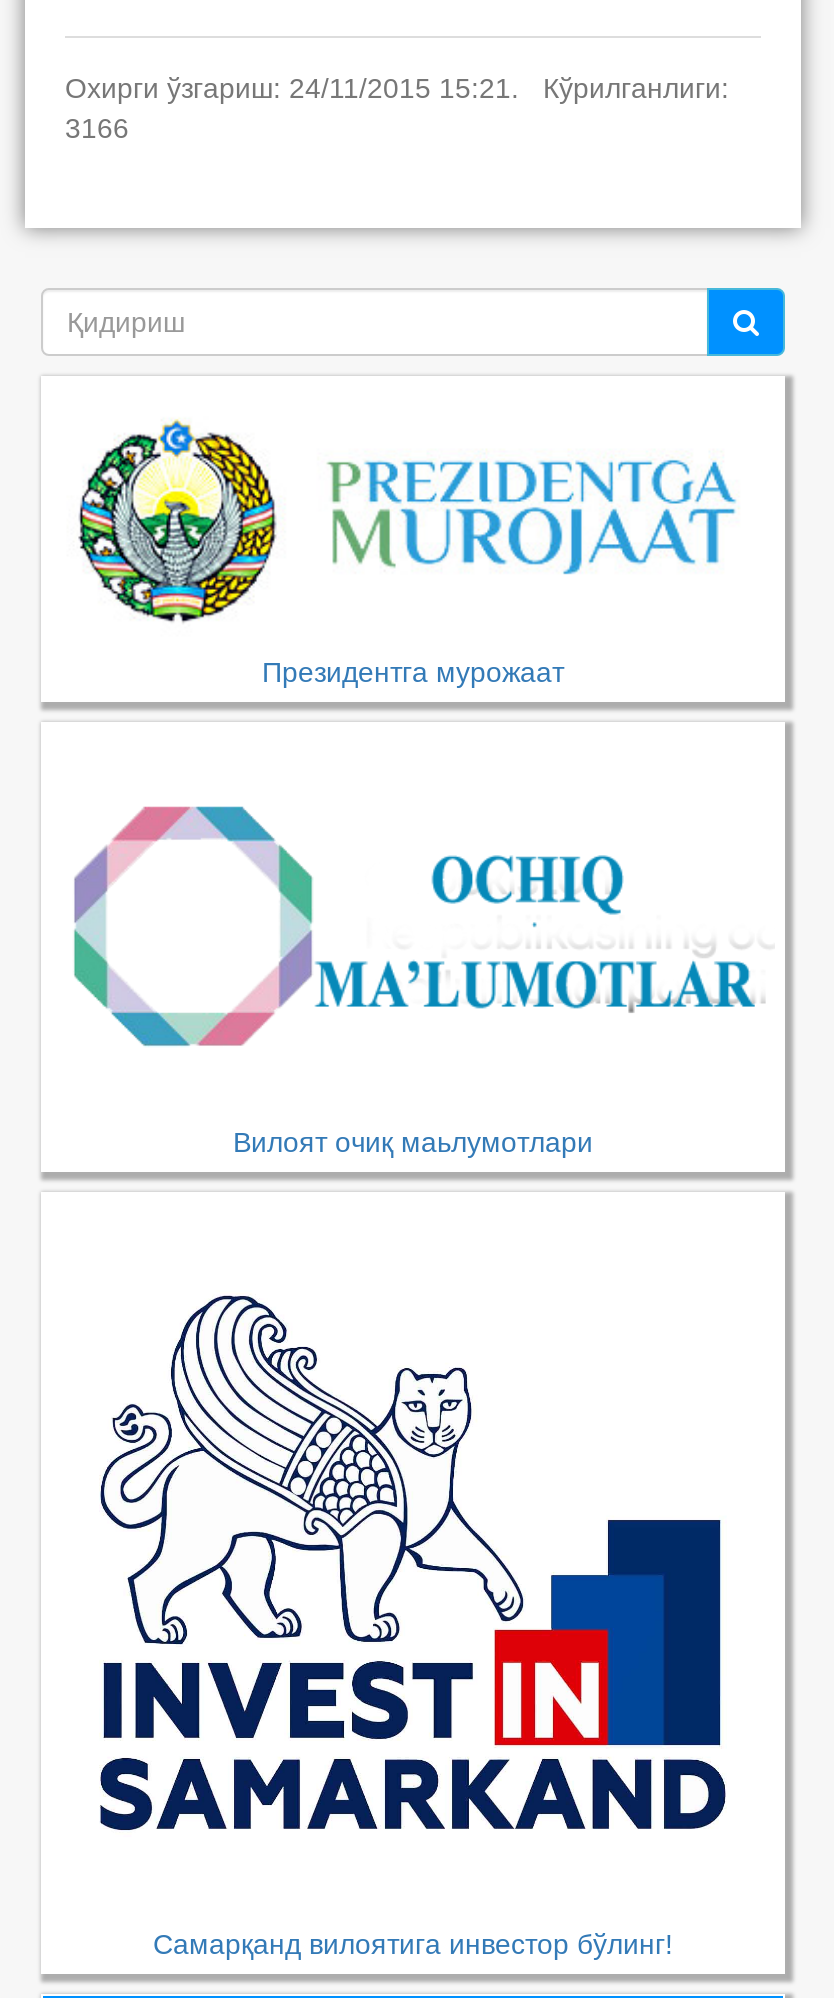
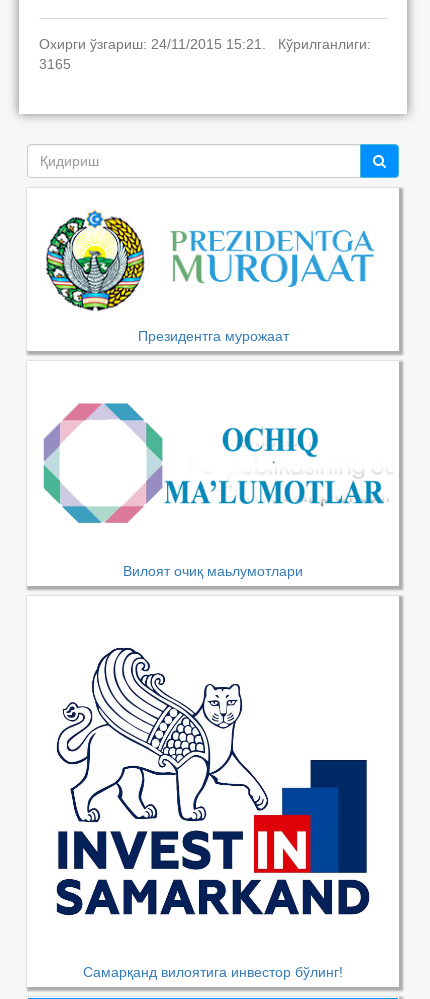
[65,111,129,143] 3166 -> [39,56,71,72] 3165

